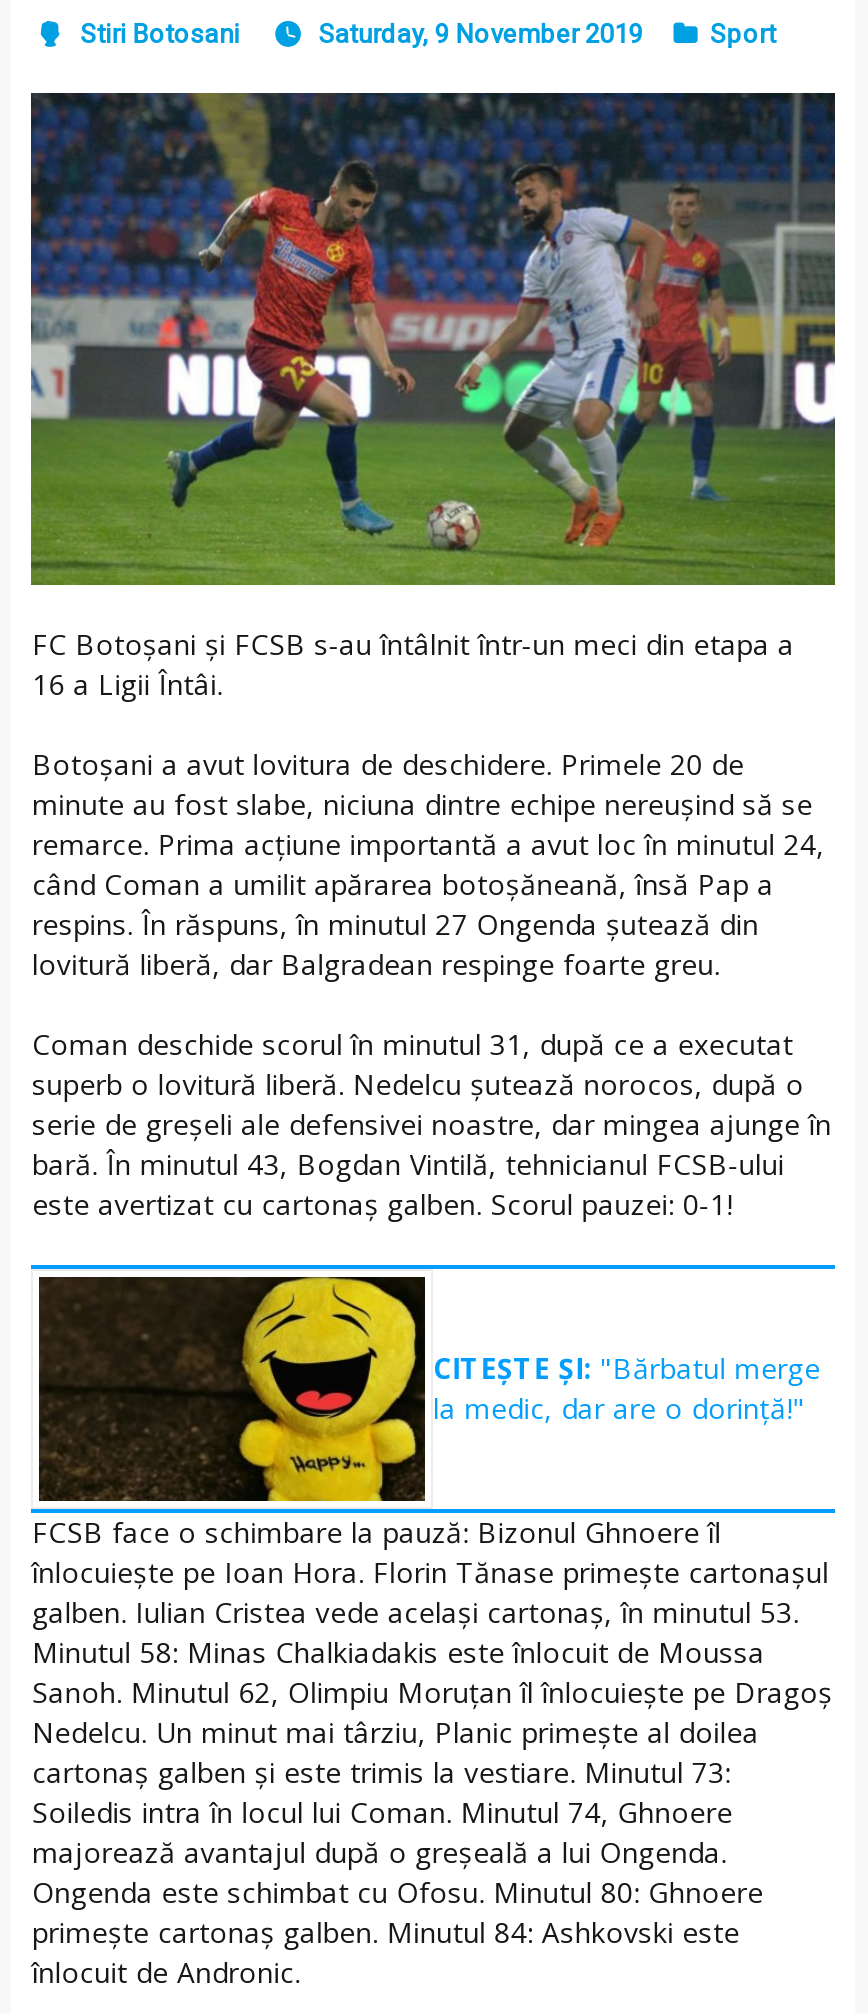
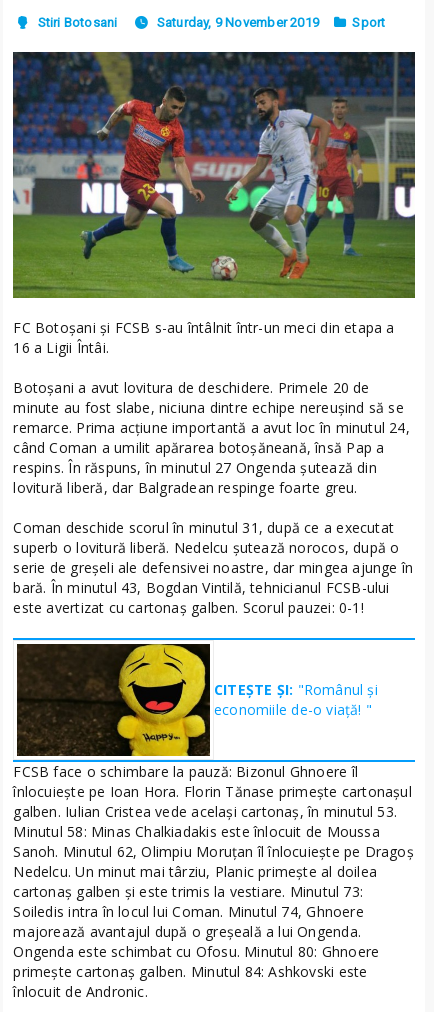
[433,1349,820,1427] CITEȘTE ȘI: "Bărbatul merge | la medic, dar are o dorință!" -> [214,680,378,719] CITEȘTE ȘI: "Românul și | economiile de-o viață! "

